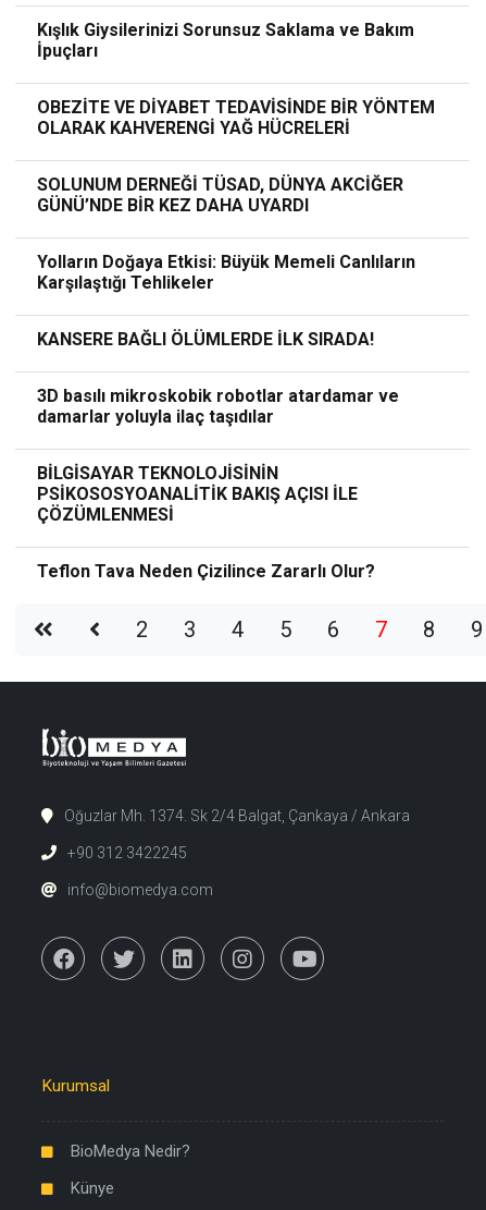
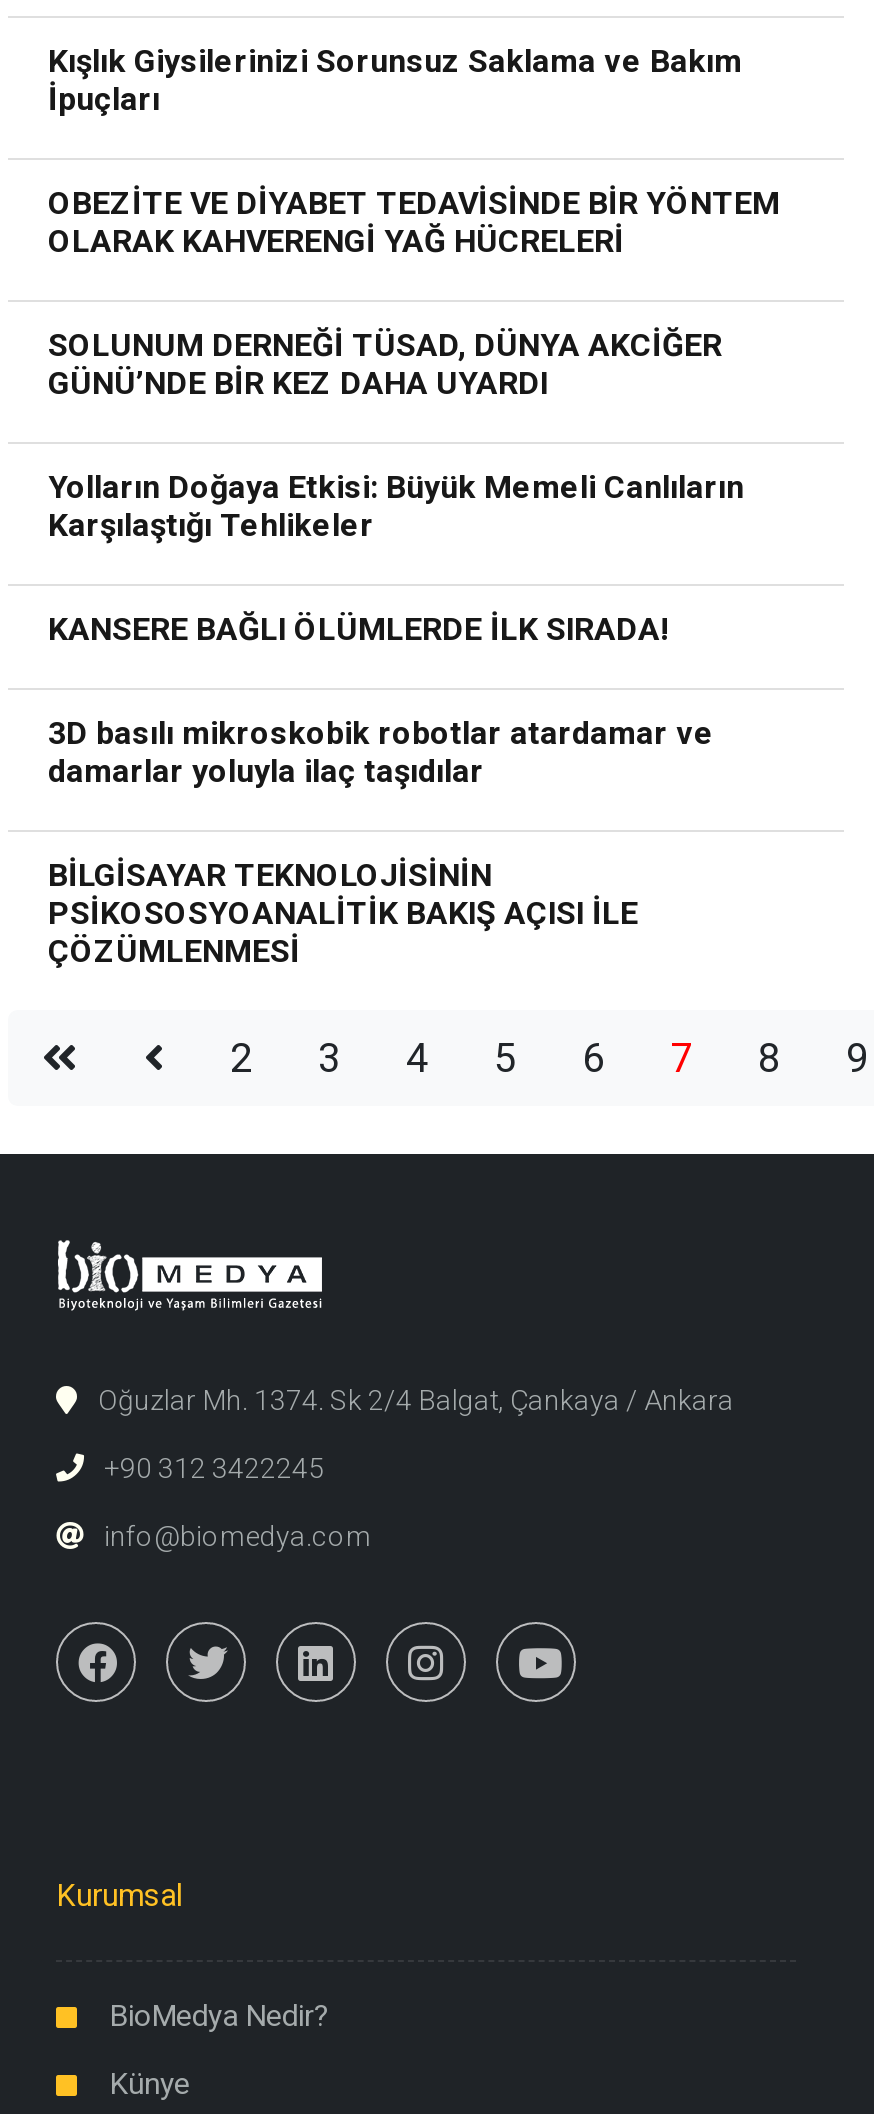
[37,561,375,582] Teflon Tava Neden Çizilince Zararlı Olur? -> none

